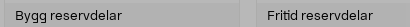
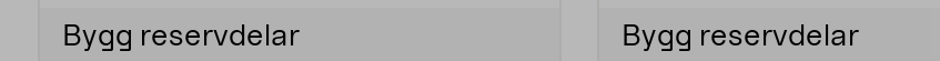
[267,10,373,23] Fritid reservdelar -> [621,23,859,52] Bygg reservdelar

